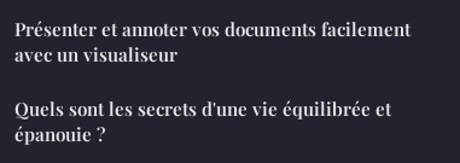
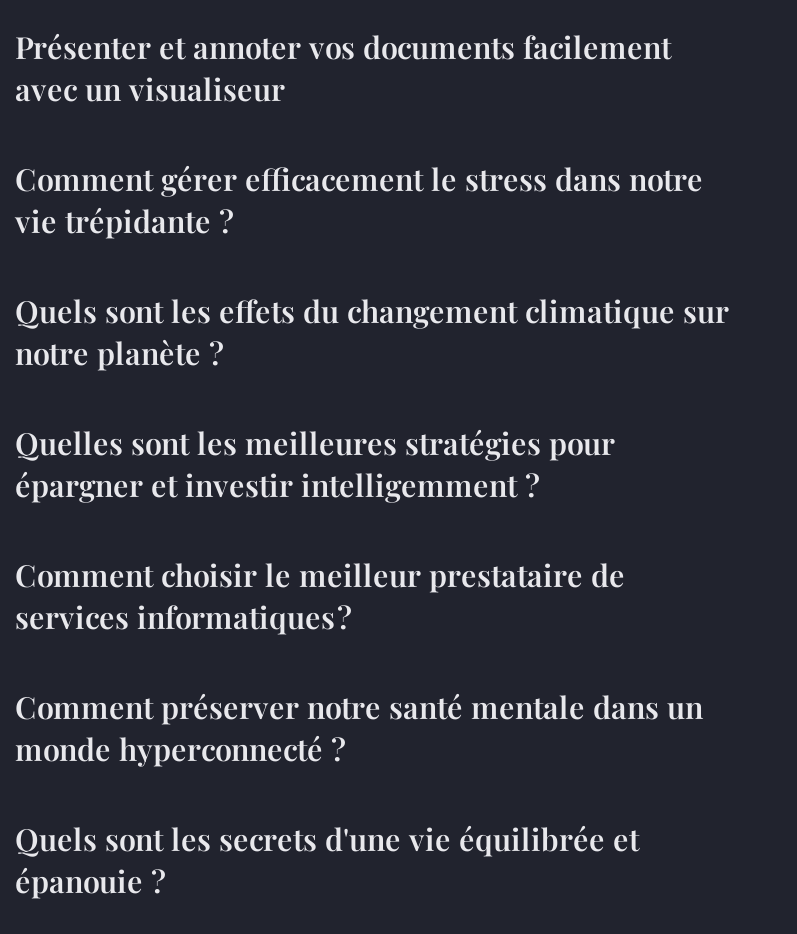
none -> [15,159,729,769] Comment gérer efficacement le stress dans notre | vie trépidante ? | Quels sont les effets du changement climatique sur | notre planète ? | Quelles sont les meilleures stratégies pour | épargner et investir intelligemment ? | Comment choisir le meilleur prestataire de | services informatiques ? | Comment préserver notre santé mentale dans un | monde hyperconnecté ?

